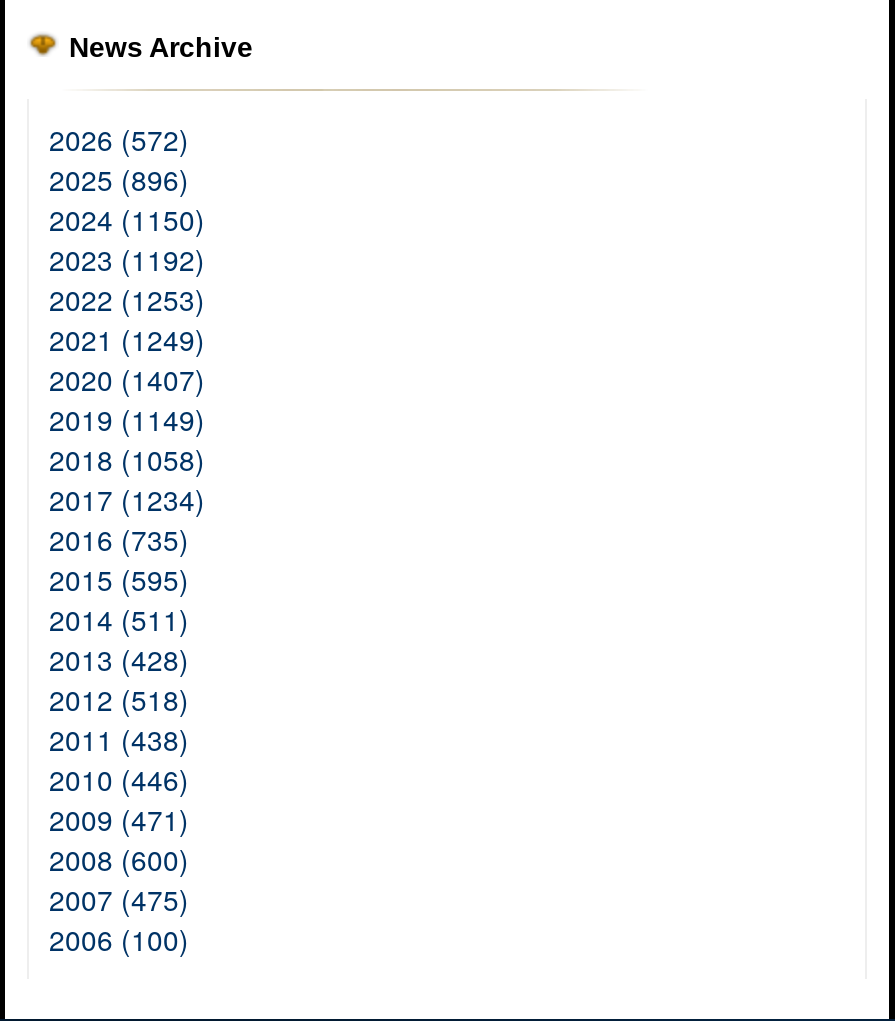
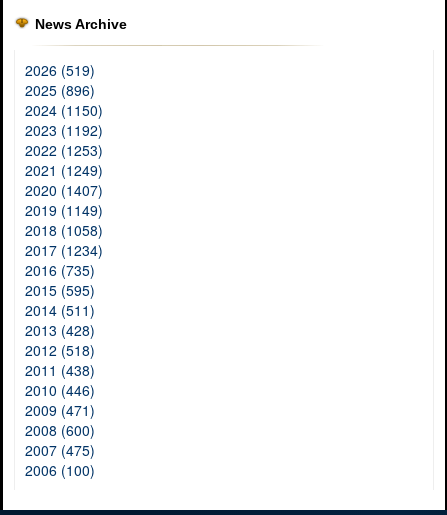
[49,119,189,159] 2026 (572) -> [25,60,95,80] 2026 (519)

